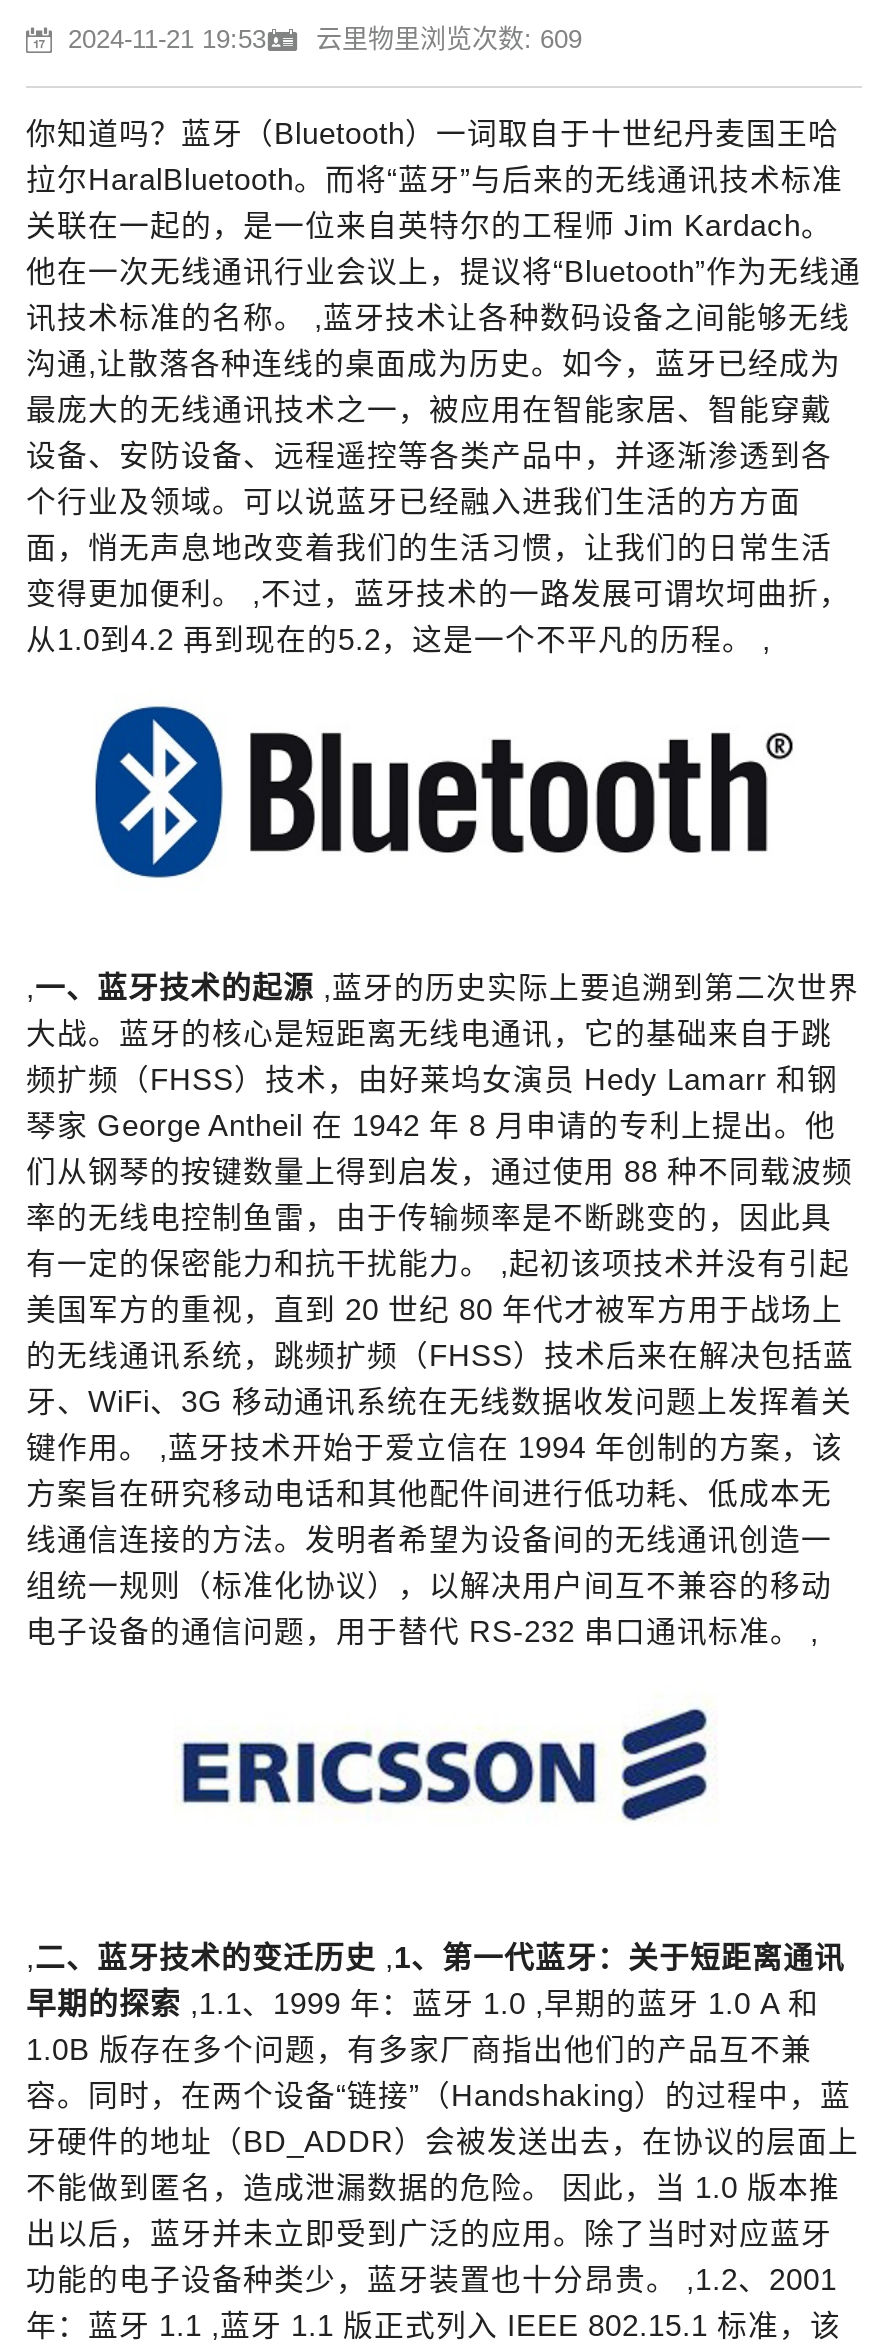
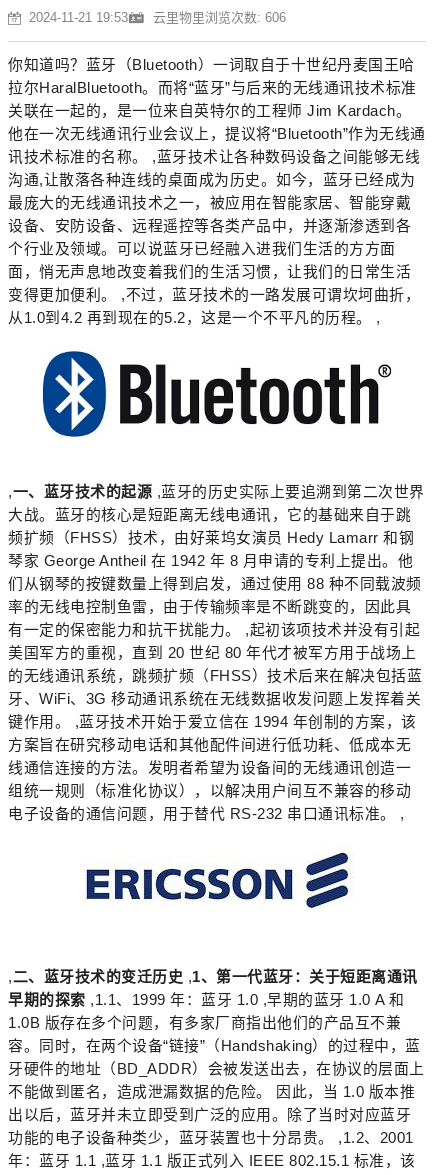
[300,24,582,54] 云里物里浏览次数: 609 -> [145,10,286,25] 云里物里浏览次数: 606

